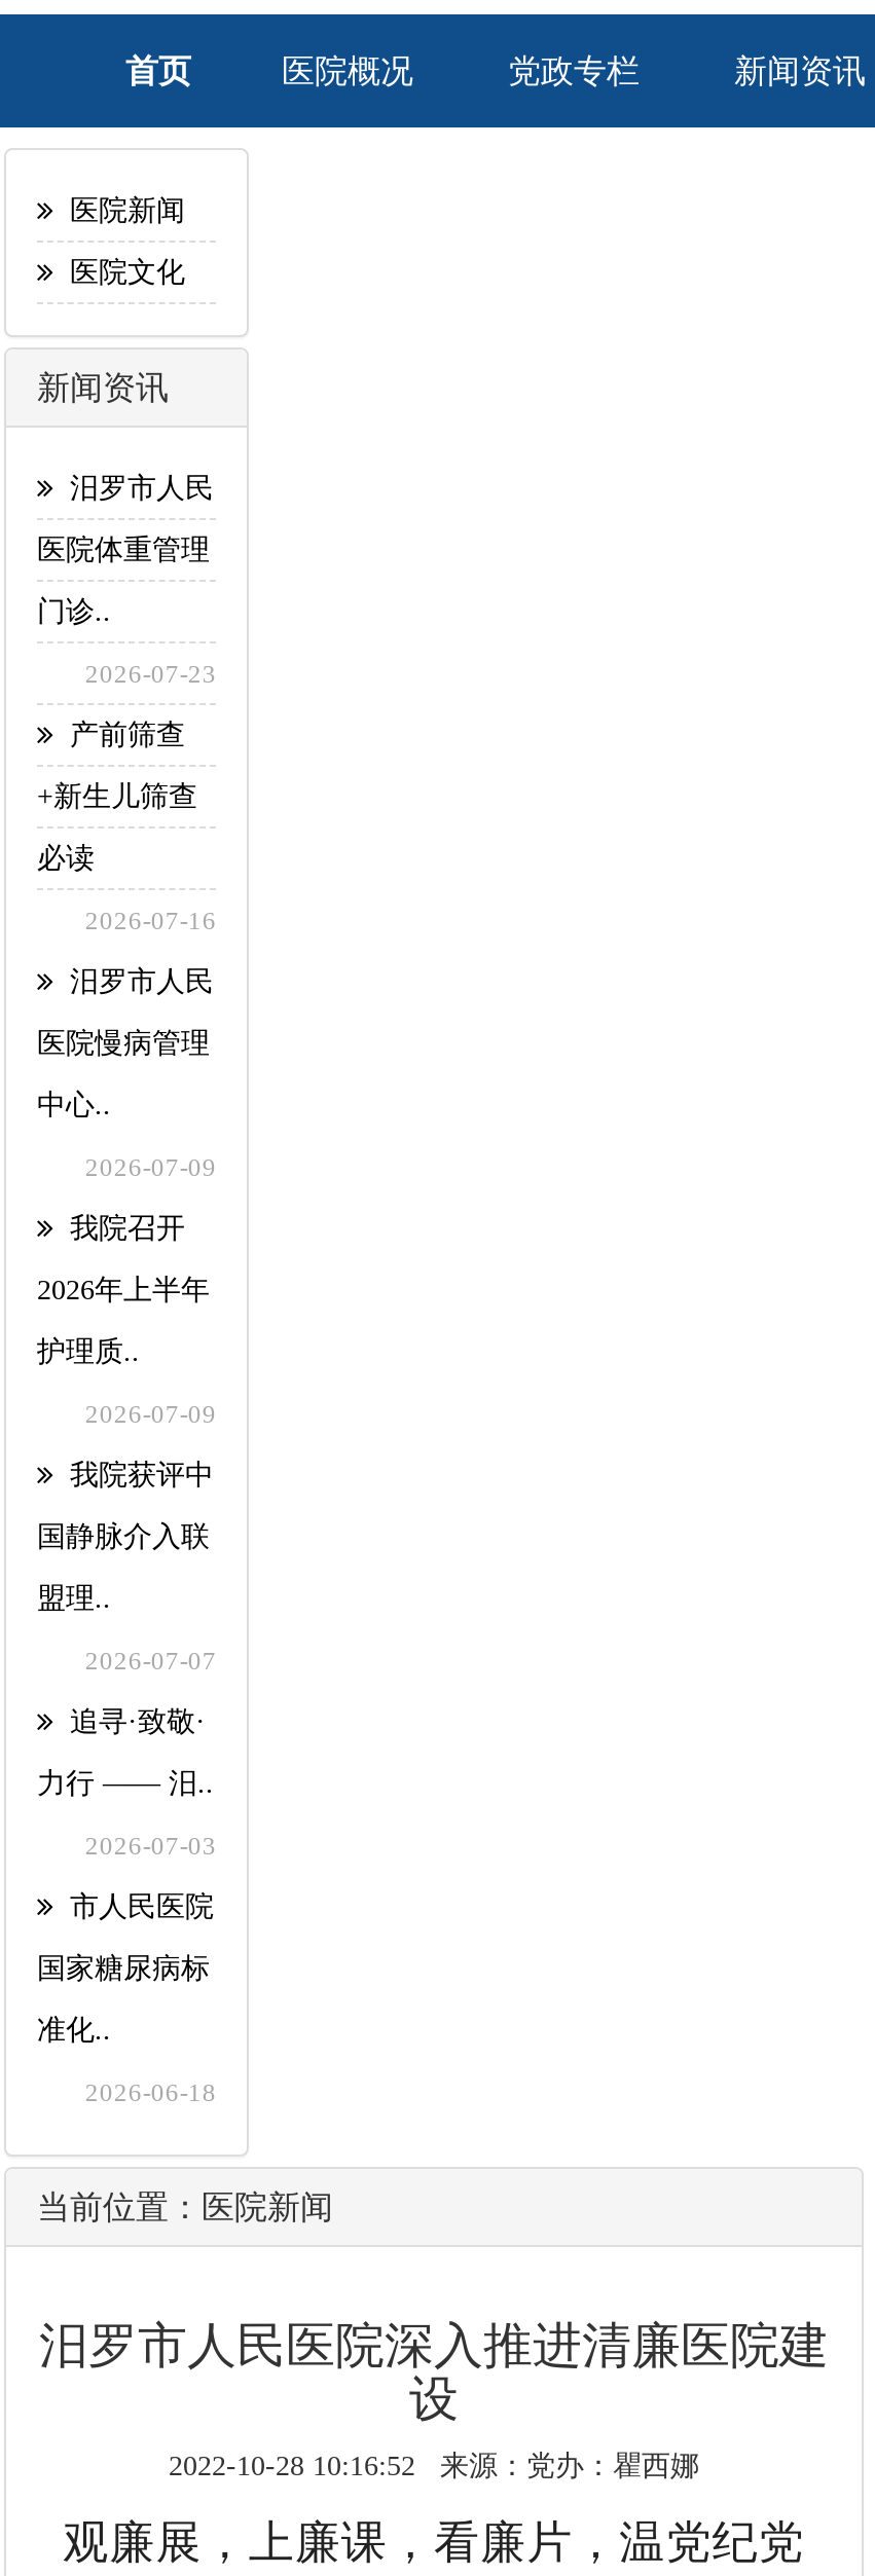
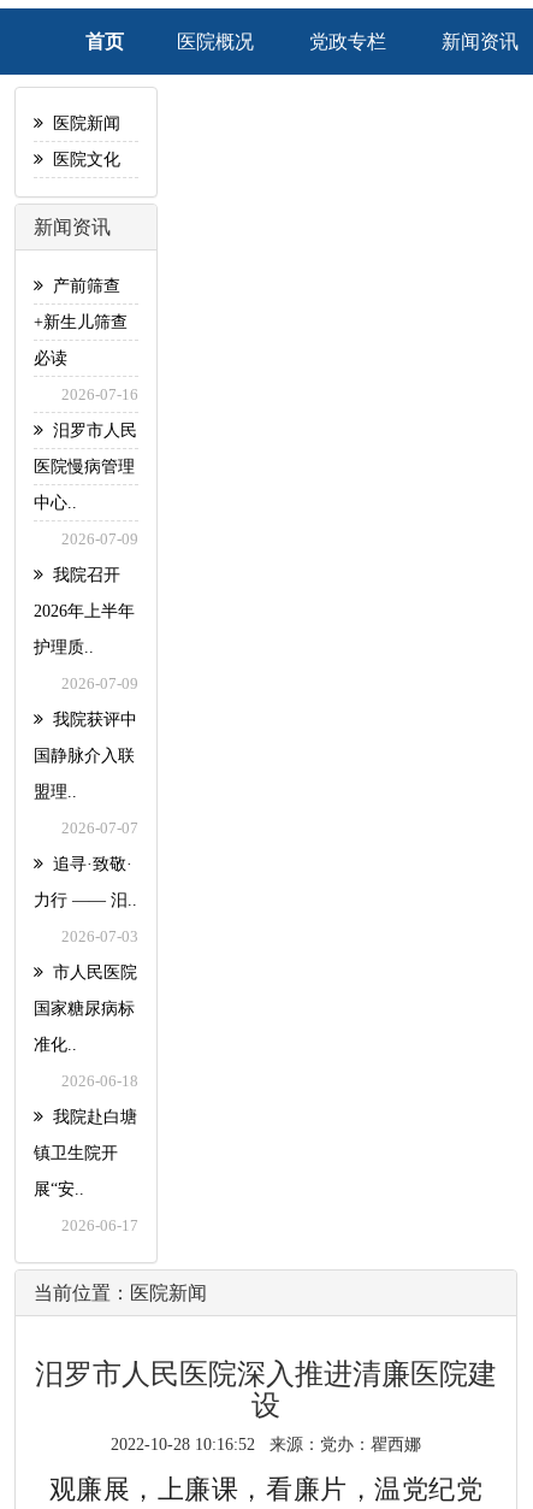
[37,473,217,689] 汨罗市人民 | 医院体重管理 | 门诊.. | 2026-07-23 -> none
moved [37,720,217,2107] -> [34,277,139,1090]: 产前筛查 | +新生儿筛查 | 2026-07-16 | ... | 国家糖尿病标 | 2026-06-18
none -> [34,1108,139,1234] 我院赴白塘 | 镇卫生院开 | 展“安.. | 2026-06-17

